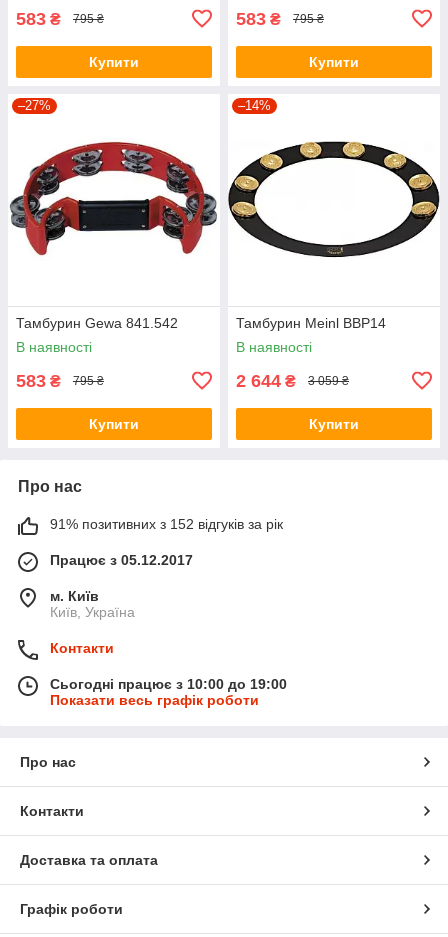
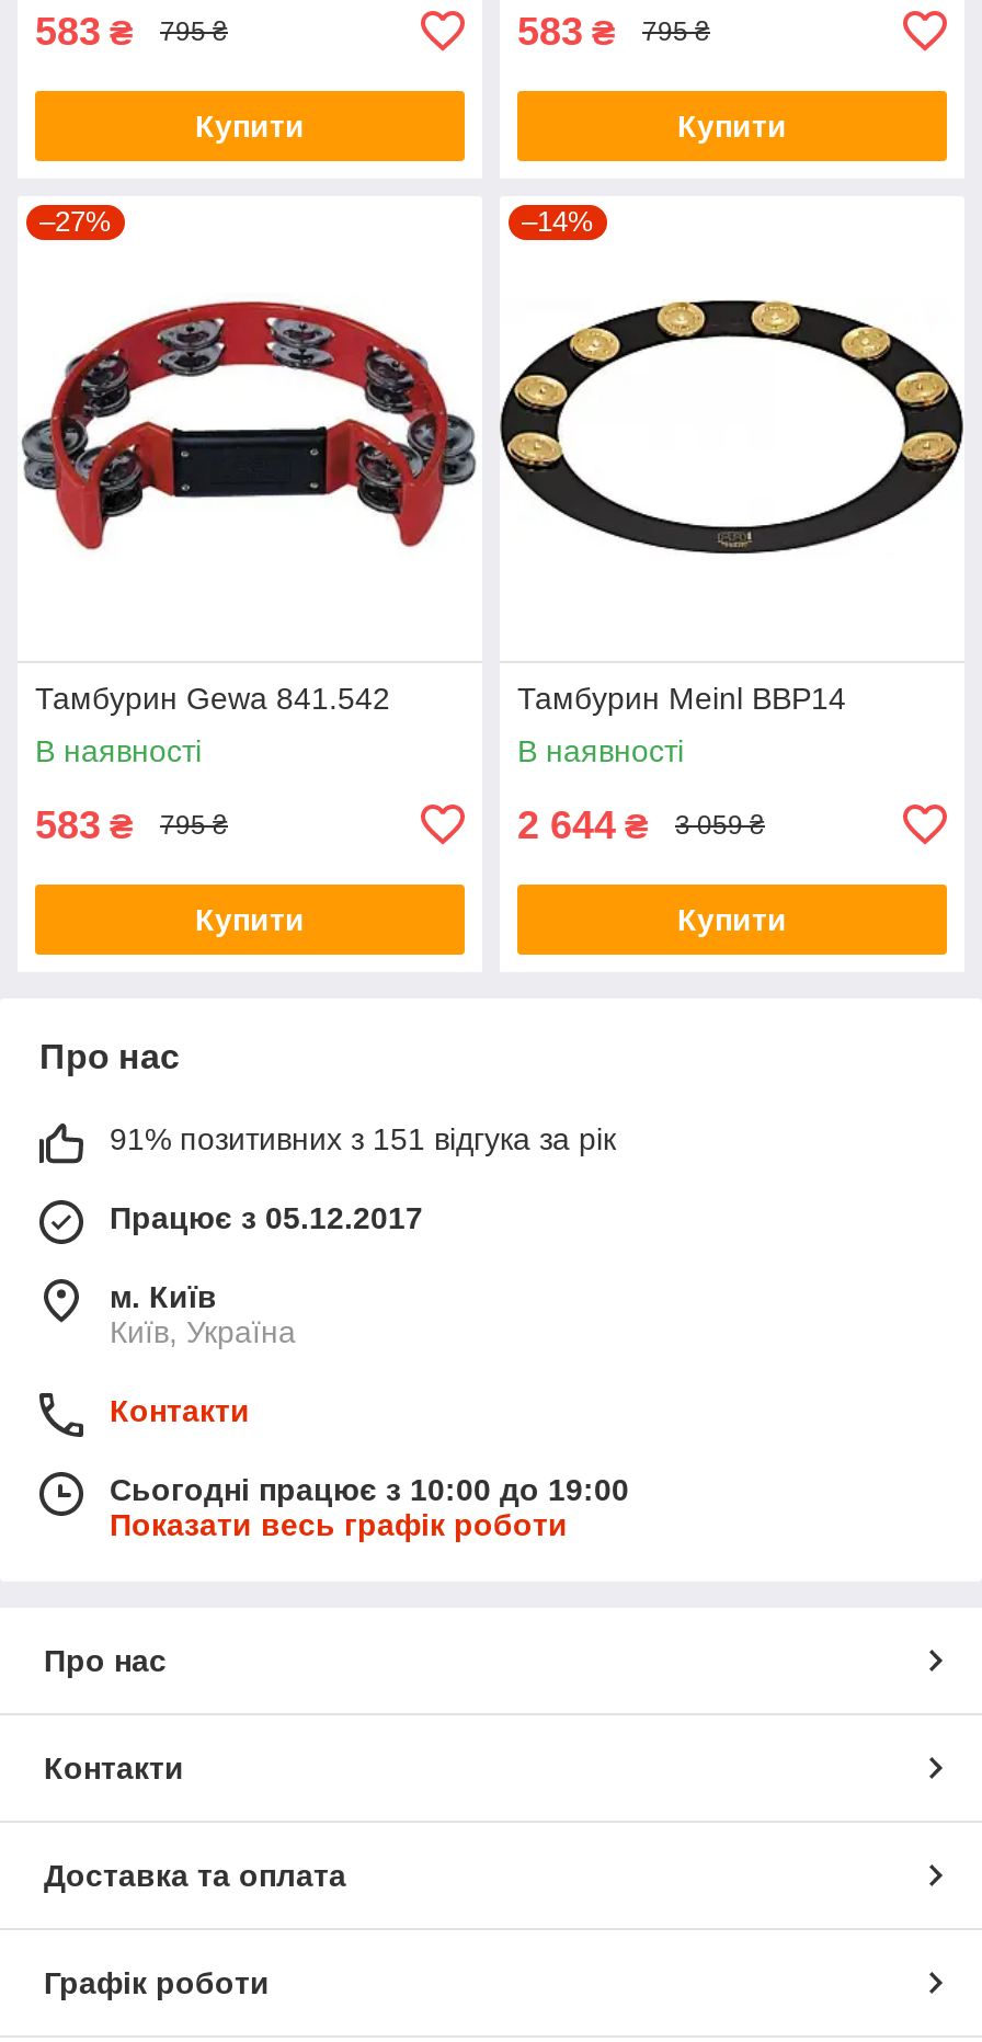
[50,516,283,532] 91% позитивних з 152 відгуків за рік -> [110,1121,616,1156] 91% позитивних з 151 відгука за рік

